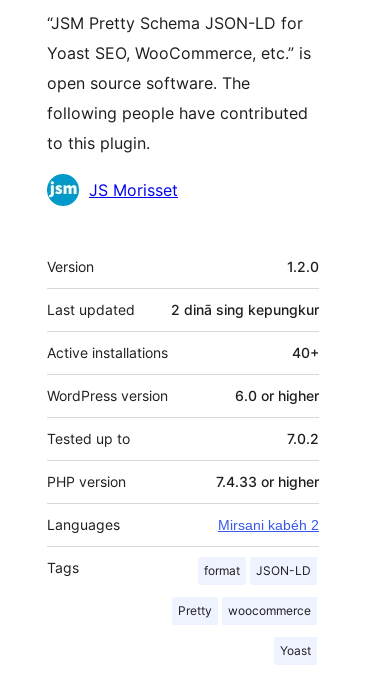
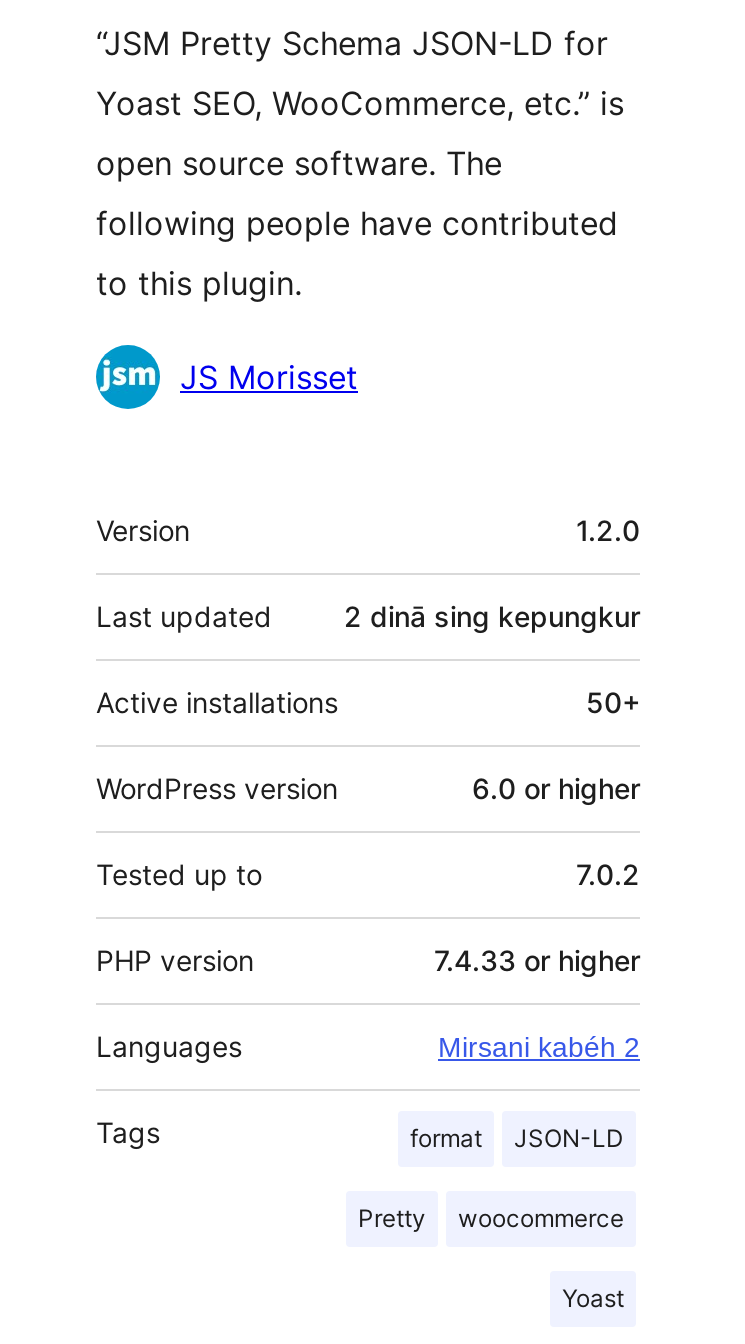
[292,344,319,361] 40+ -> [586,685,640,719] 50+

